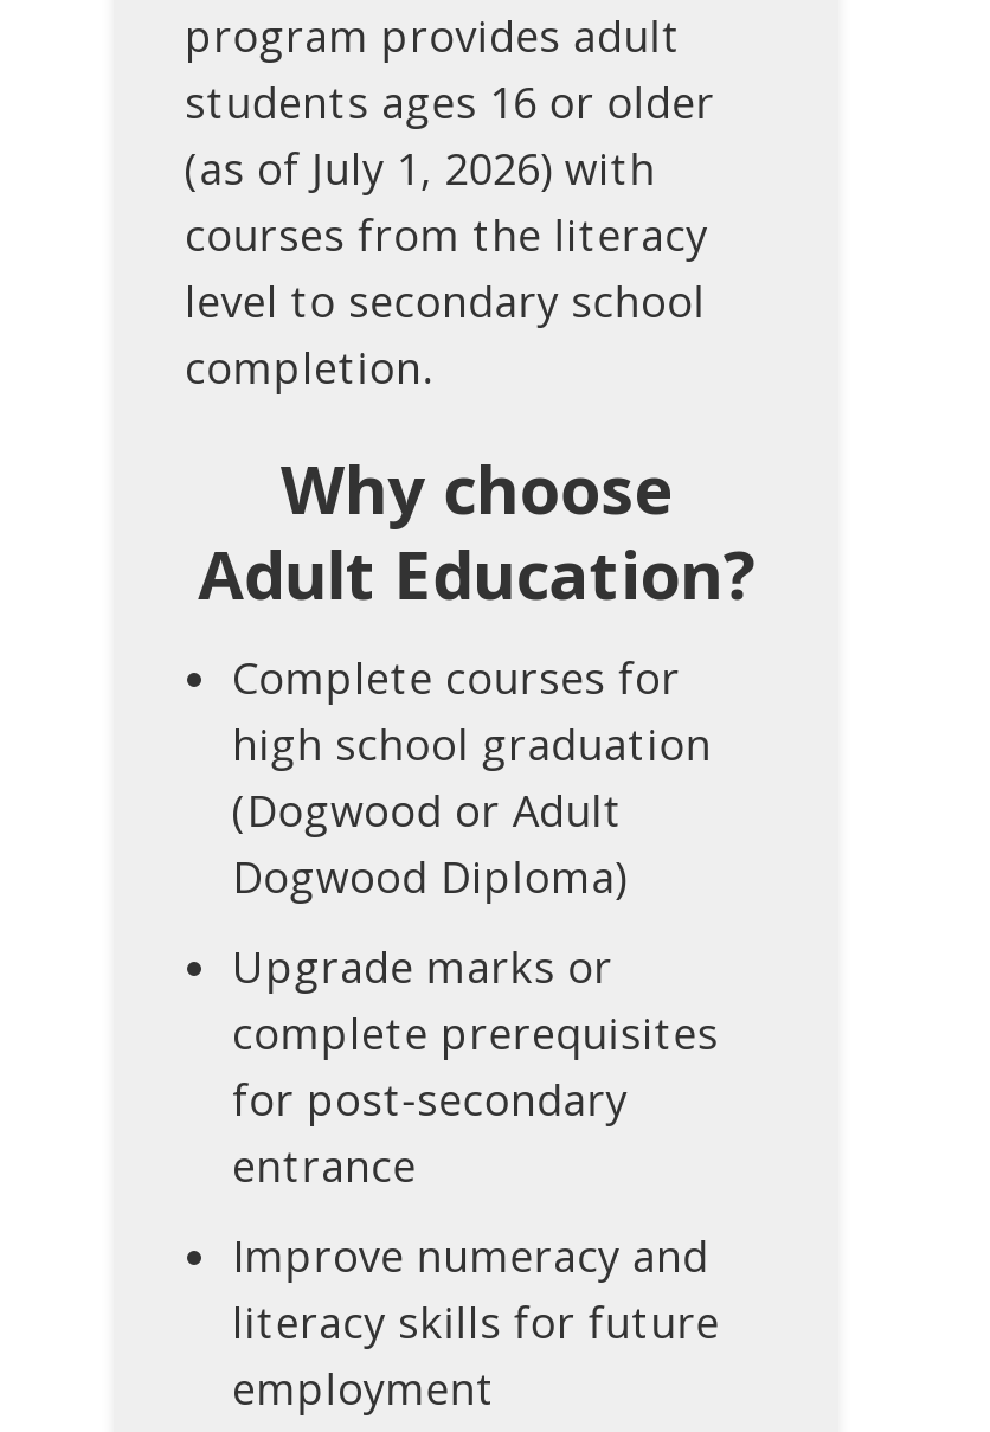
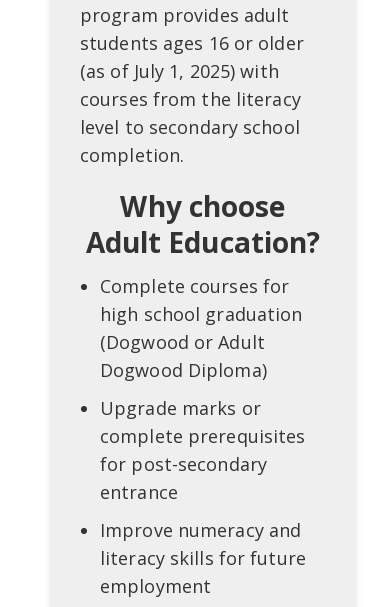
[185,140,656,196] (as of July 1, 2026) with -> [80,59,279,83] (as of July 1, 2025) with

